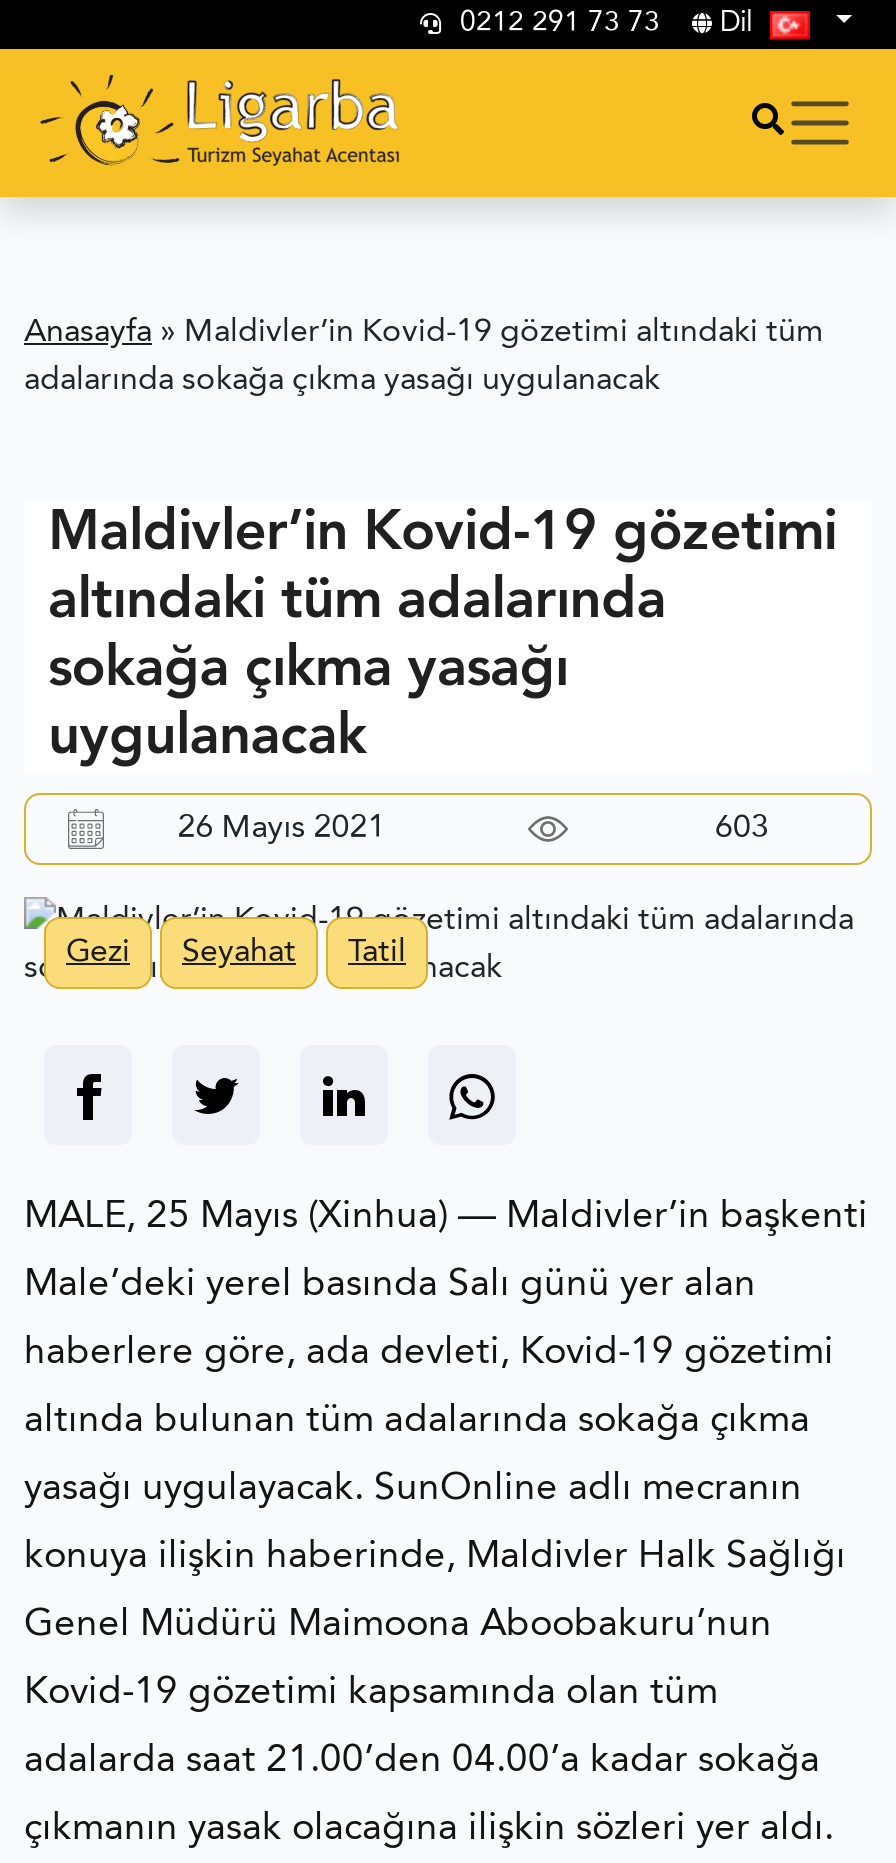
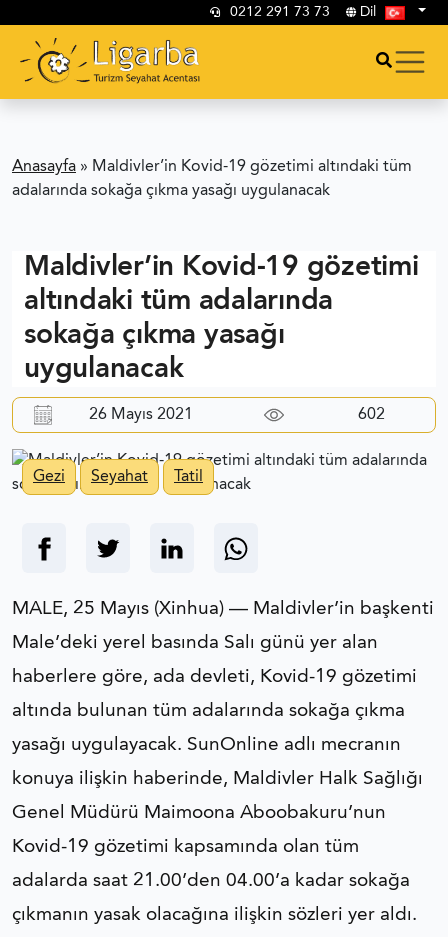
[715,813,769,845] 603 -> [357,407,384,423] 602

